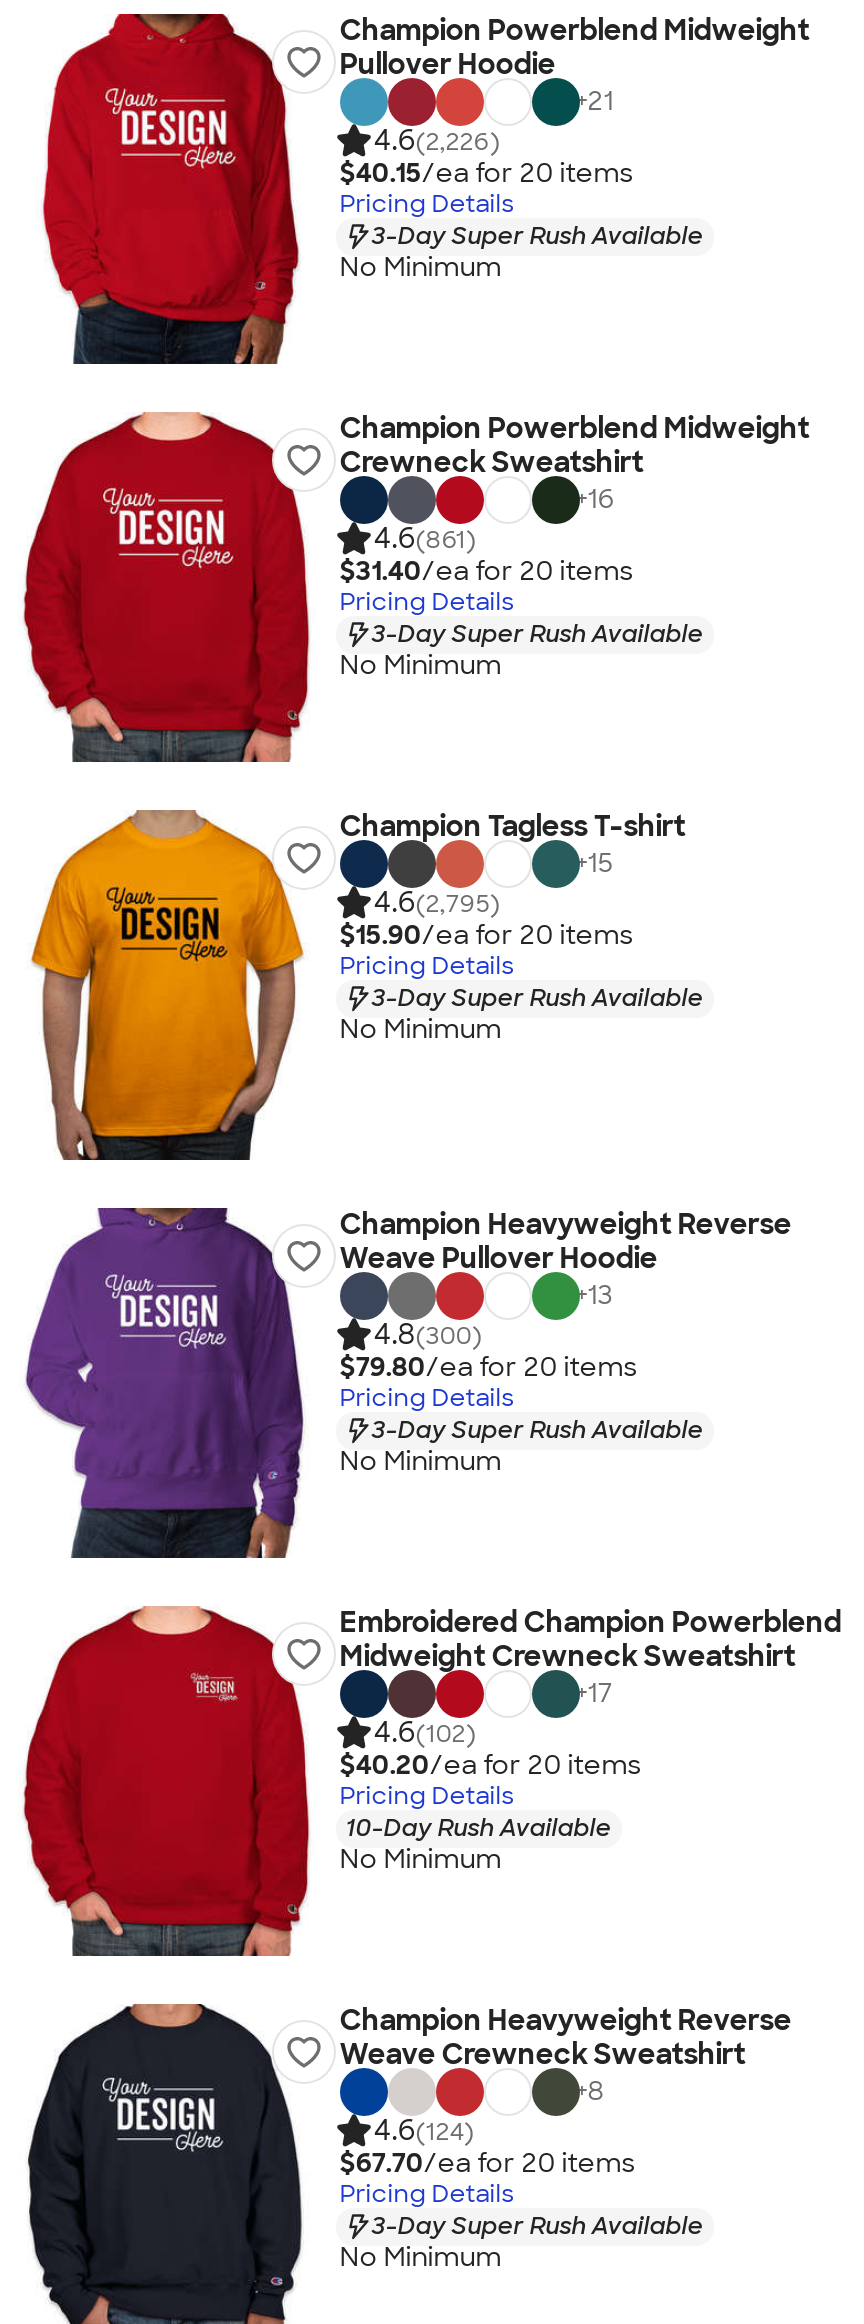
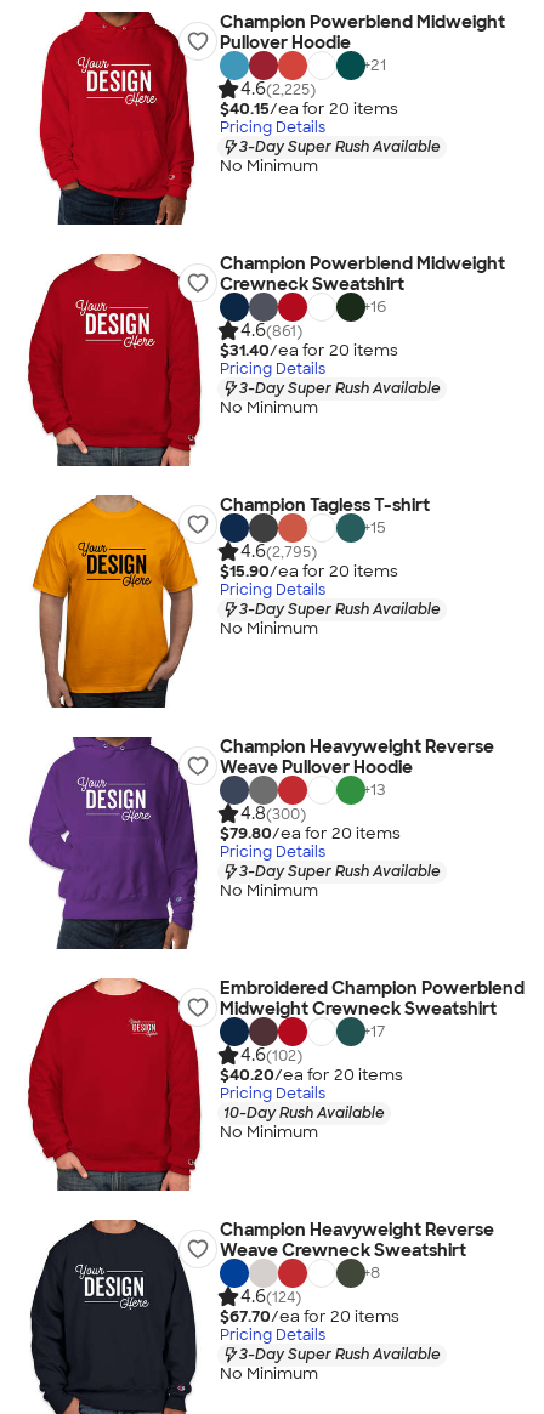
[374,123,500,159] 4.6(2,226) -> [240,78,315,100] 4.6(2,225)

